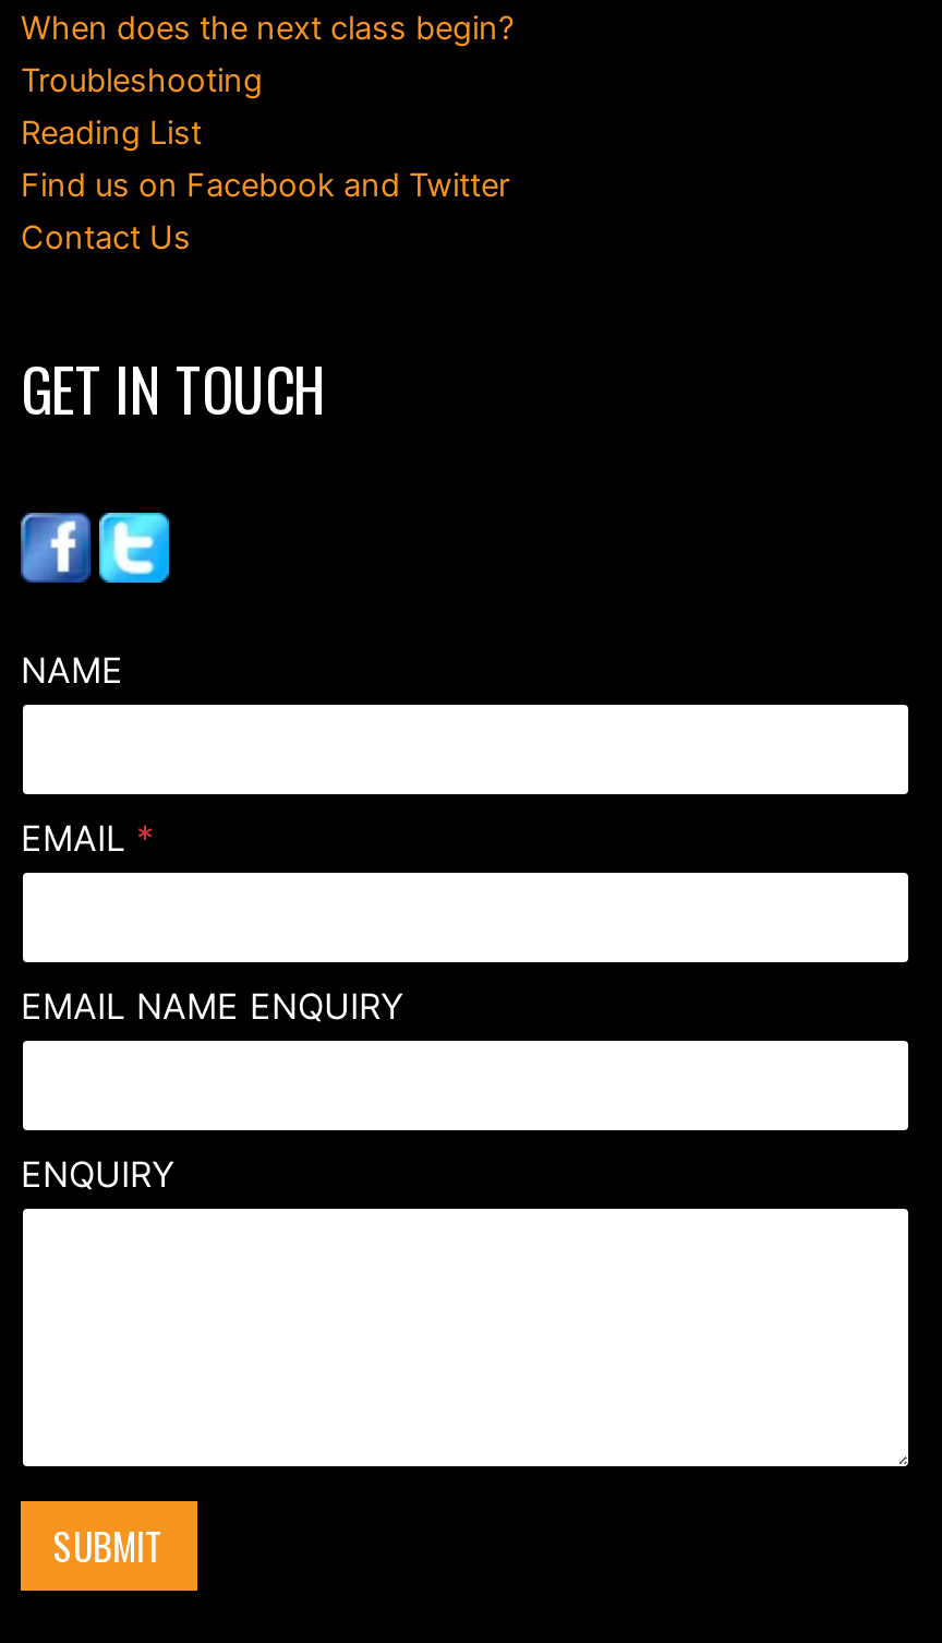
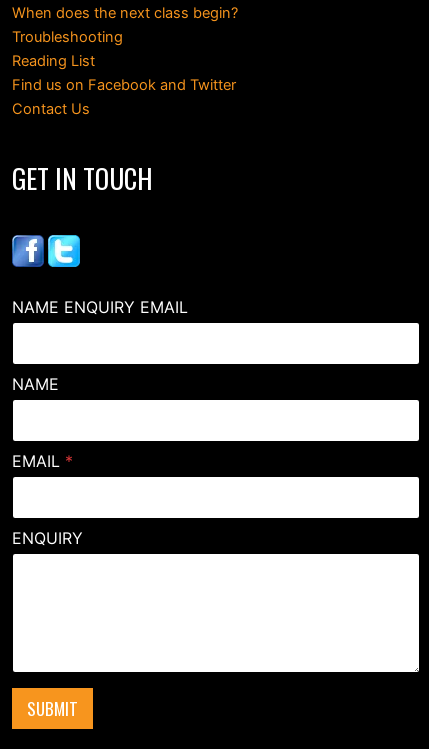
none -> [12,297,188,317] NAME ENQUIRY EMAIL
moved [21,647,154,859] -> [12,374,73,471]: NAME | EMAIL *
[21,983,404,1027] EMAIL NAME ENQUIRY -> none

